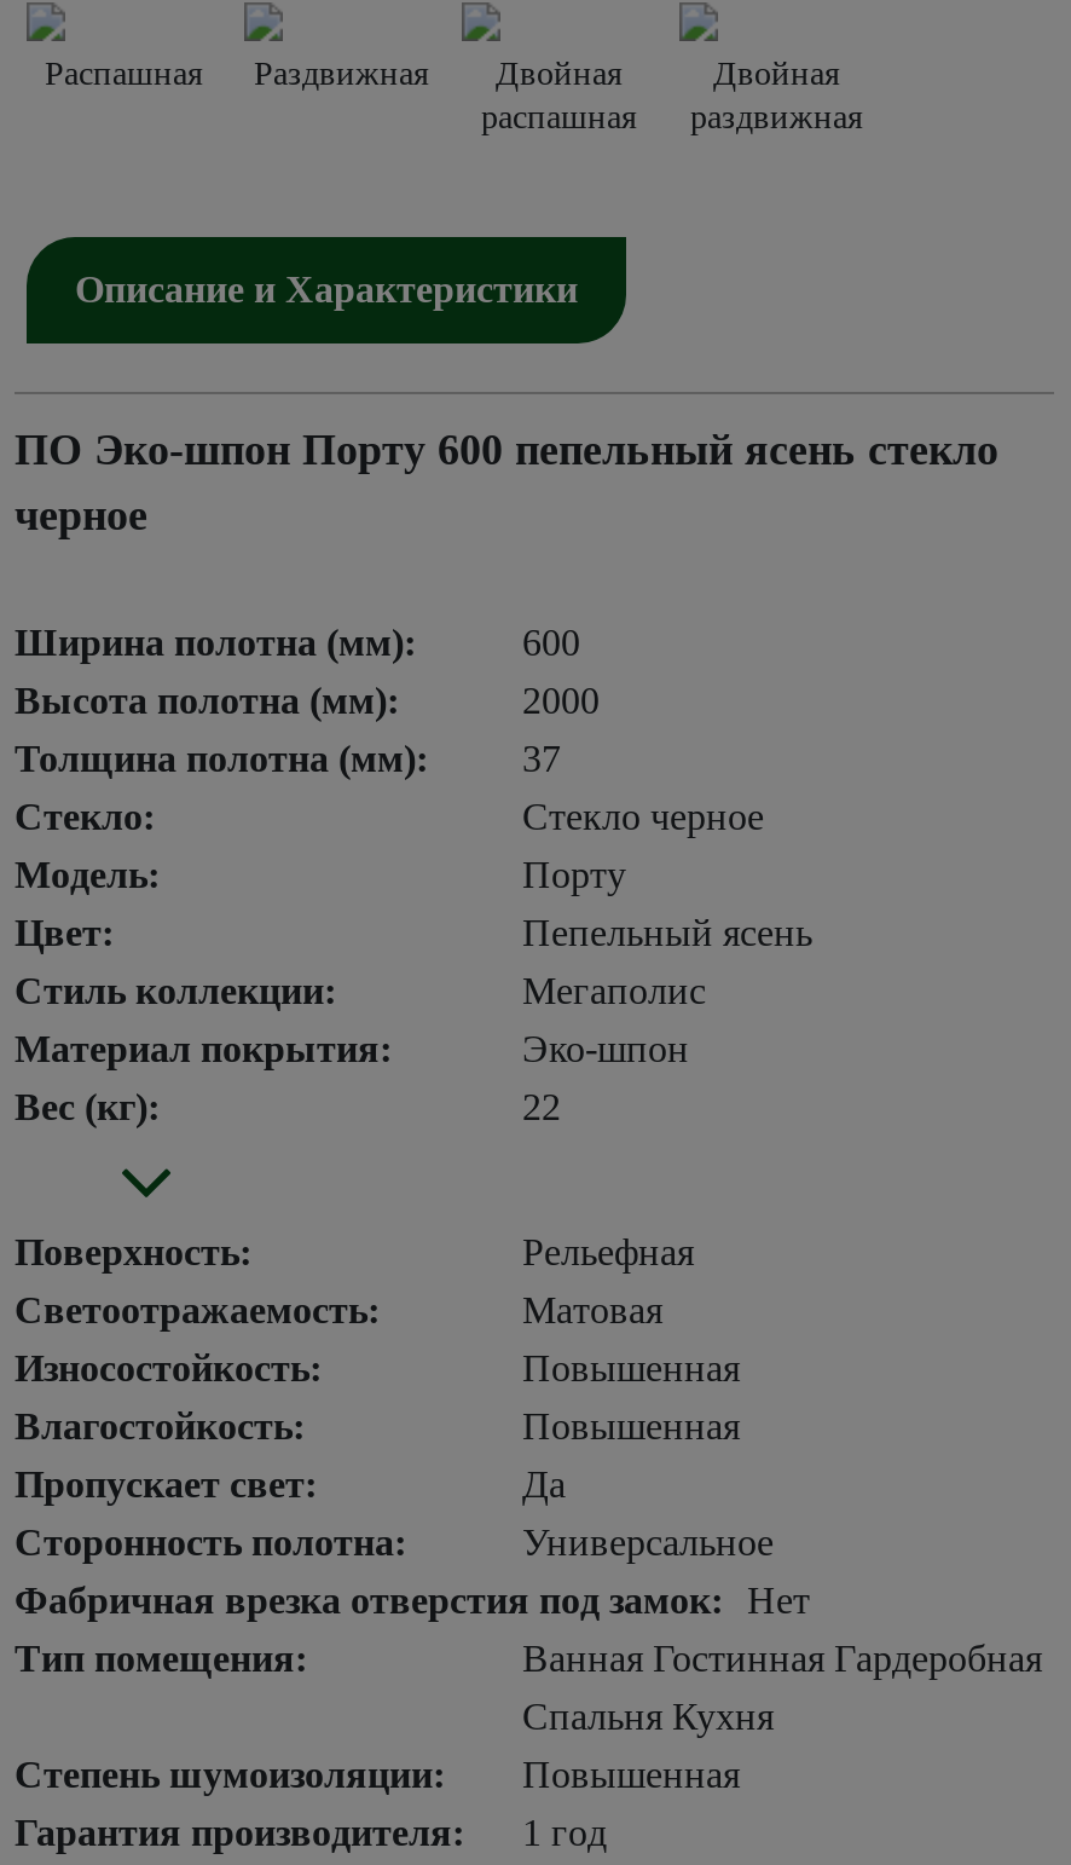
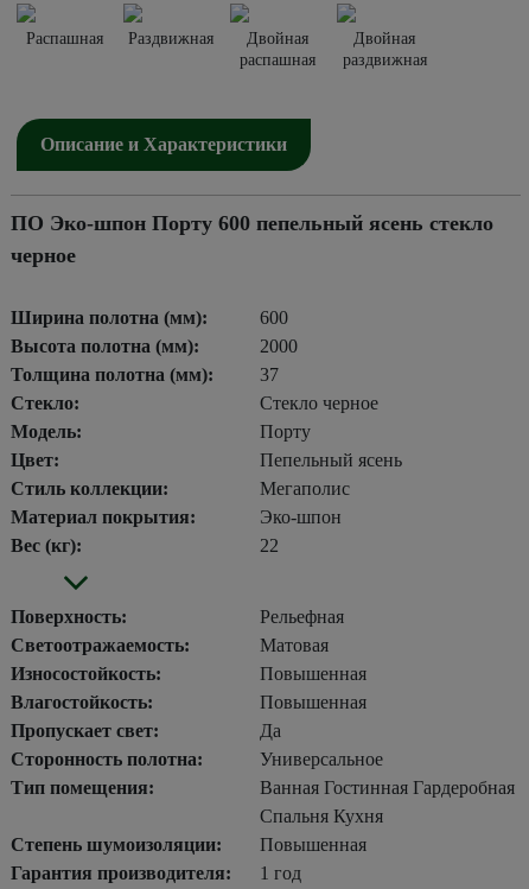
[15,1580,810,1621] Фабричная врезка отверстия под замок: Нет -> none

